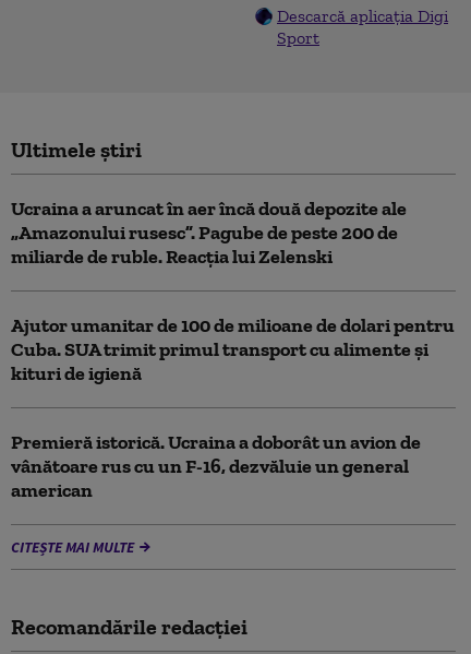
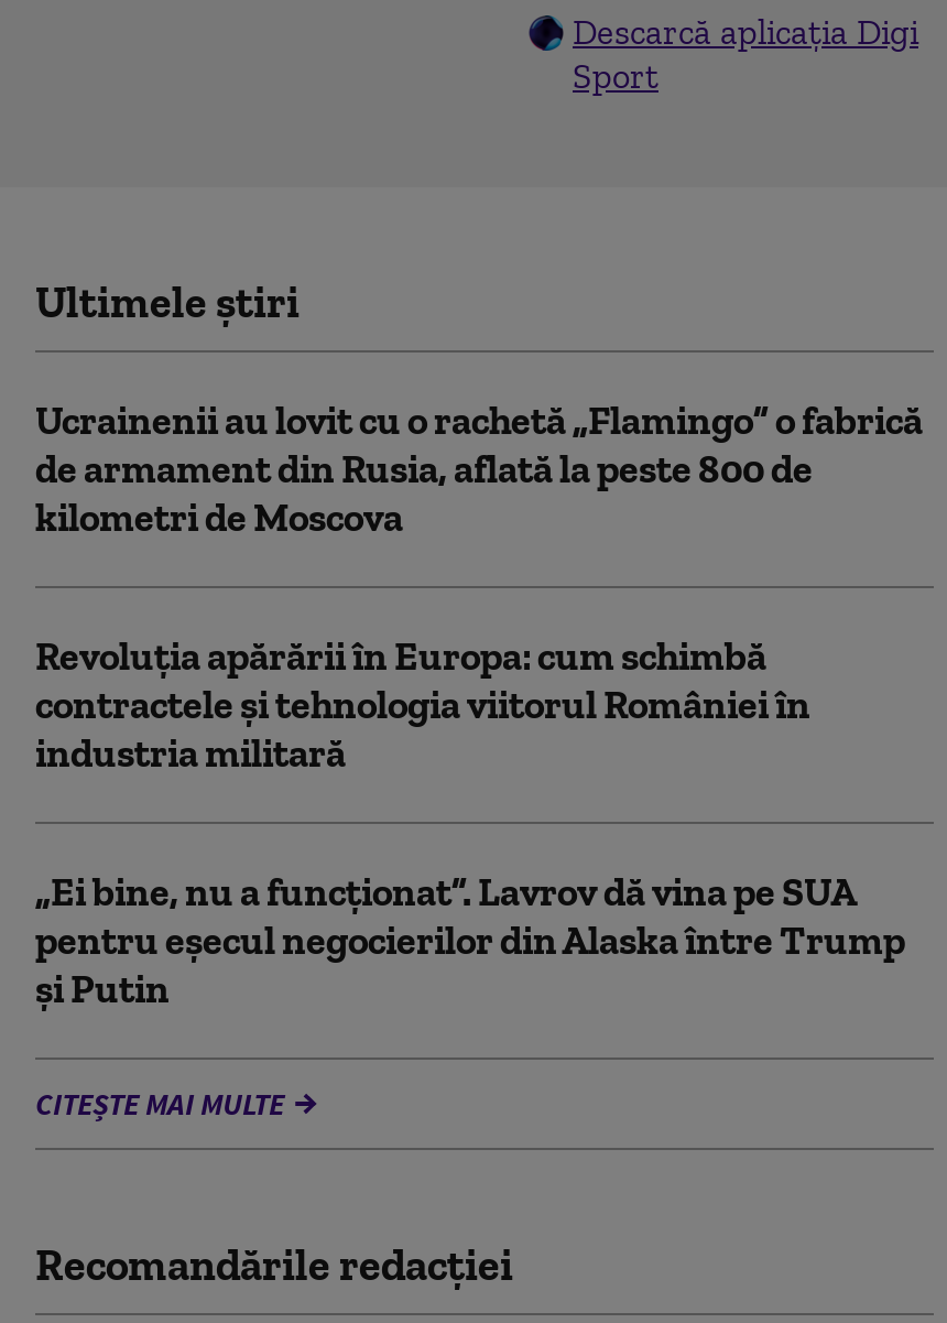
[11,197,407,269] Ucraina a aruncat în aer încă două depozite ale | „Amazonului rusesc”. Pagube de peste 200 de | miliarde de ruble. Reacția lui Zelenski -> [35,396,923,541] Ucrainenii au lovit cu o rachetă „Flamingo” o fabrică | de armament din Rusia, aflată la peste 800 de | kilometri de Moscova
[11,314,455,386] Ajutor umanitar de 100 de milioane de dolari pentru | Cuba. SUA trimit primul transport cu alimente și | kituri de igienă -> [35,632,810,777] Revoluția apărării în Europa: cum schimbă | contractele și tehnologia viitorul României în | industria militară
[11,430,421,502] Premieră istorică. Ucraina a doborât un avion de | vânătoare rus cu un F-16, dezvăluie un general | american -> [35,867,905,1013] „Ei bine, nu a funcţionat”. Lavrov dă vina pe SUA | pentru eșecul negocierilor din Alaska între Trump | şi Putin

